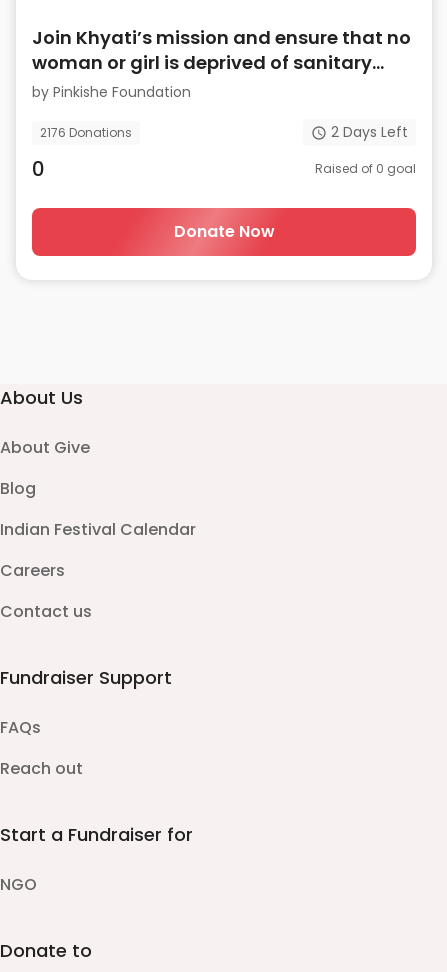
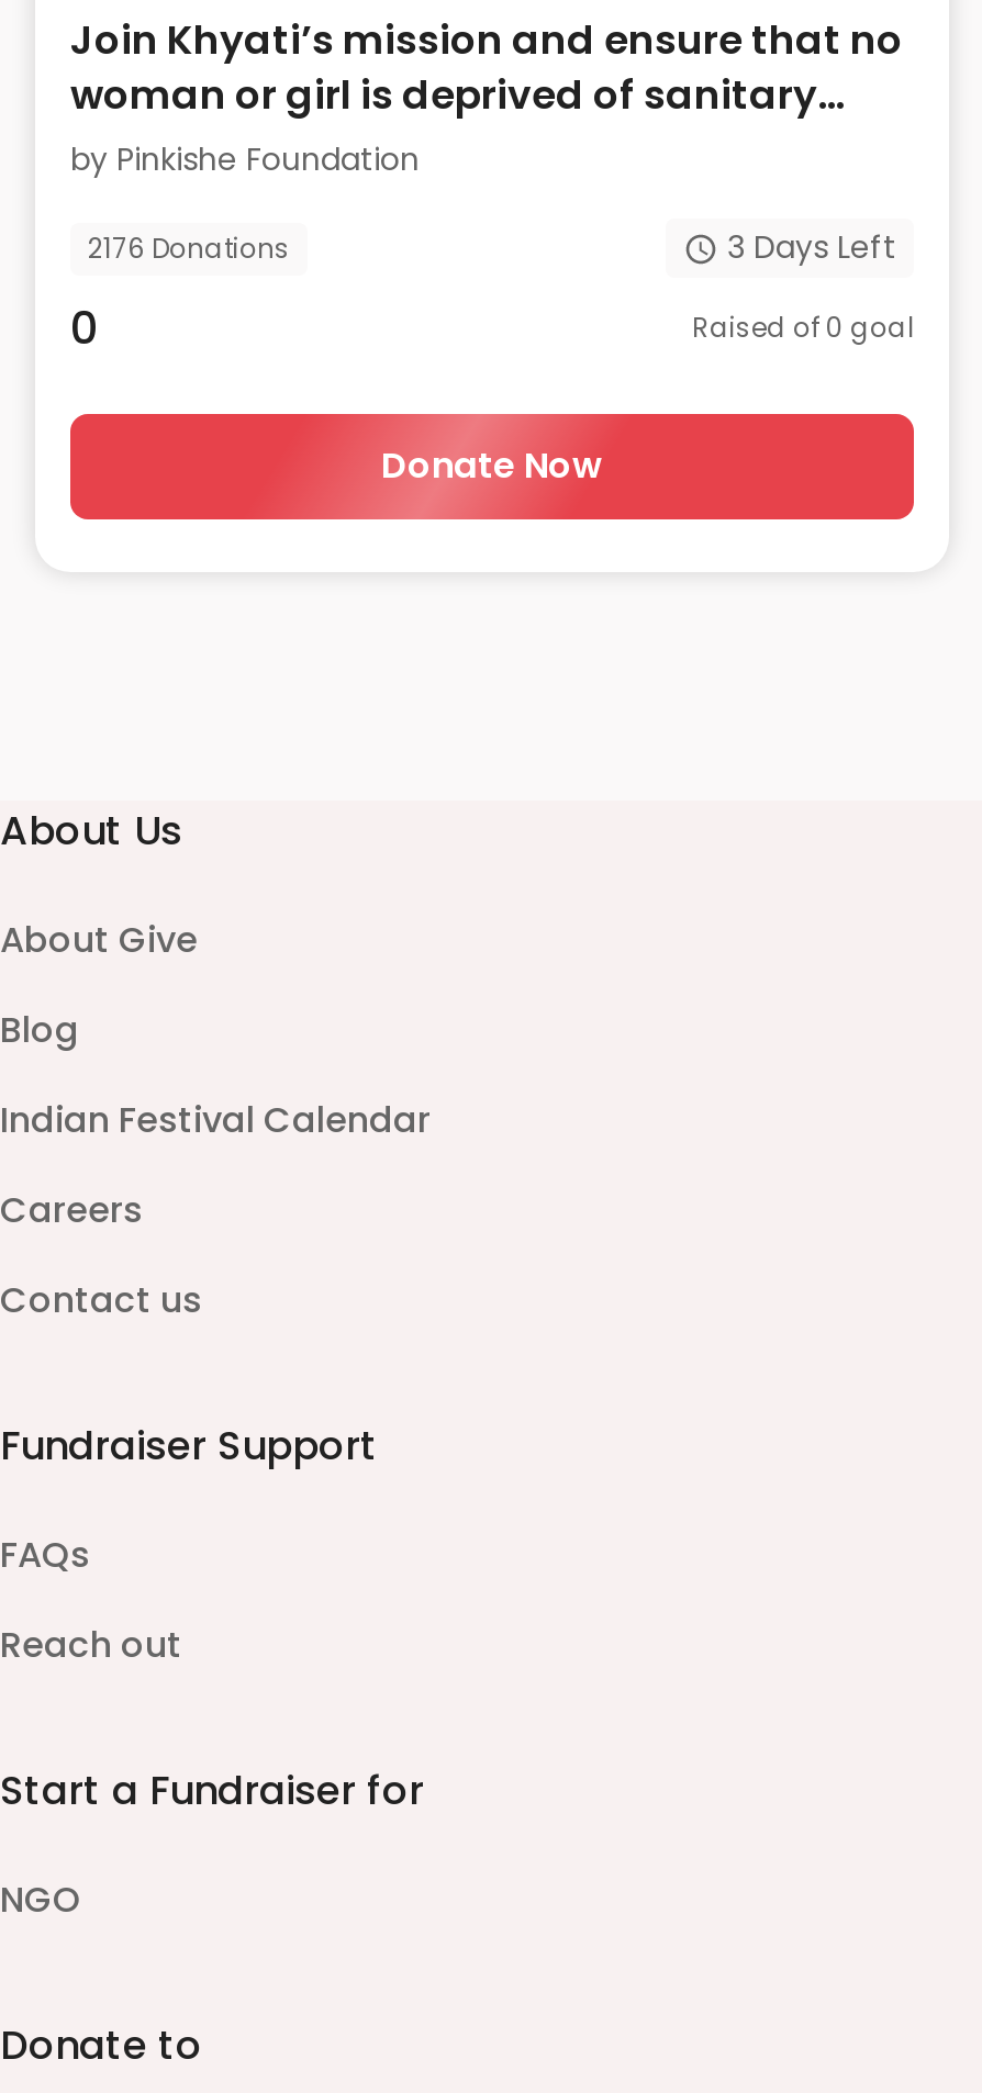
[331,122,408,142] 2 Days Left -> [727,225,896,269] 3 Days Left

